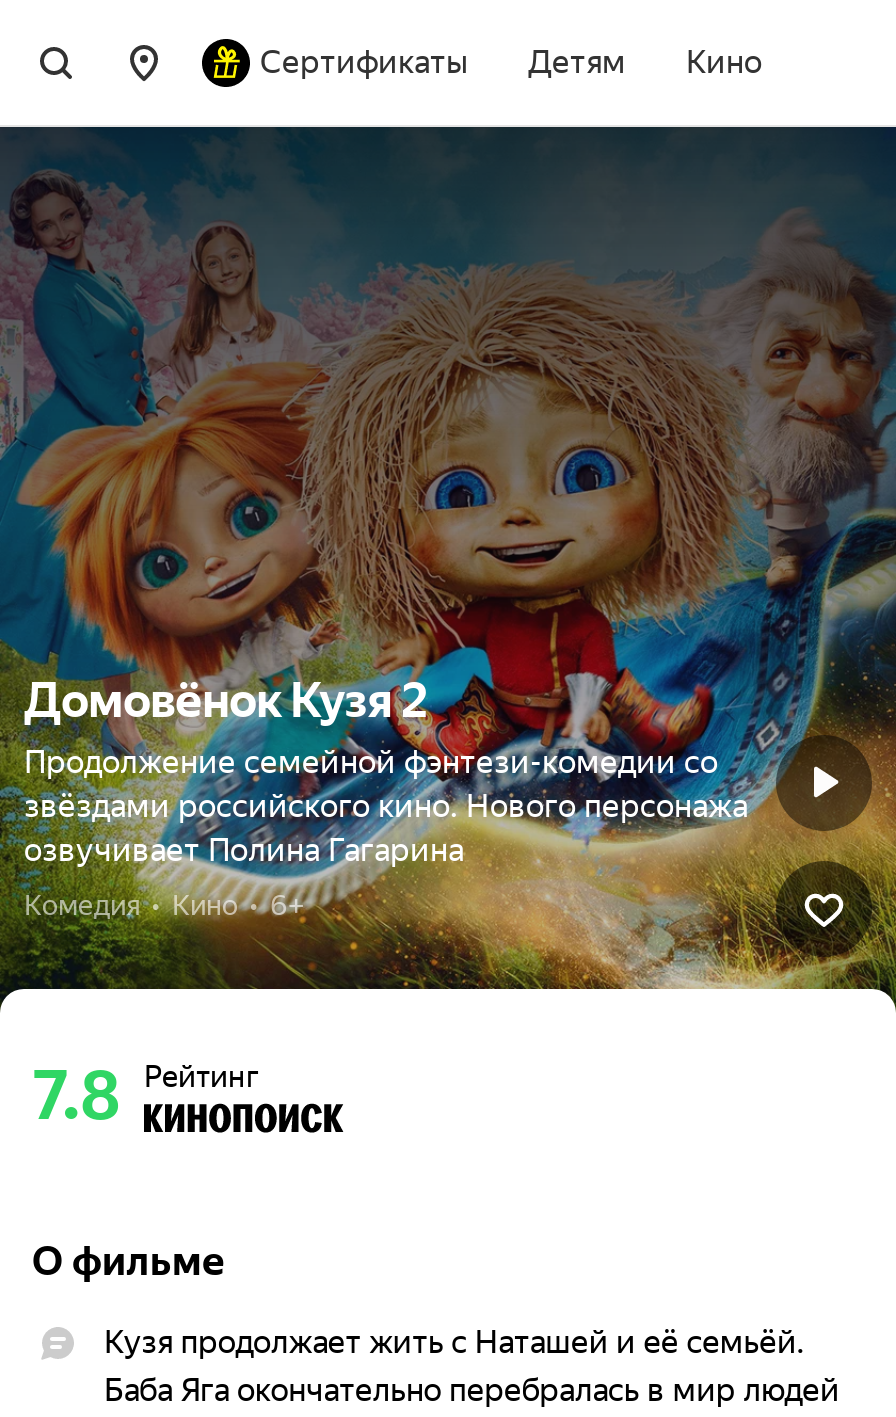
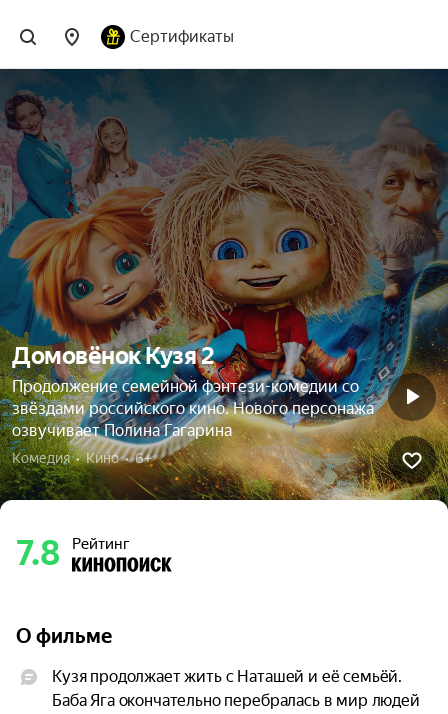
[528,43,762,81] Детям | Кино -> none

